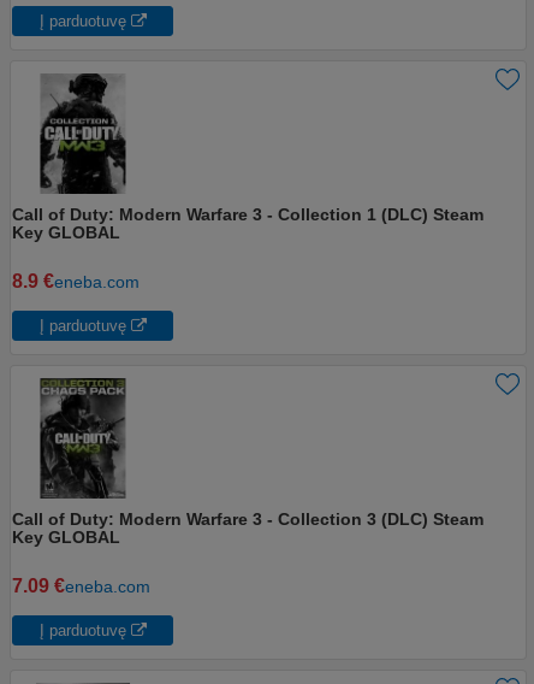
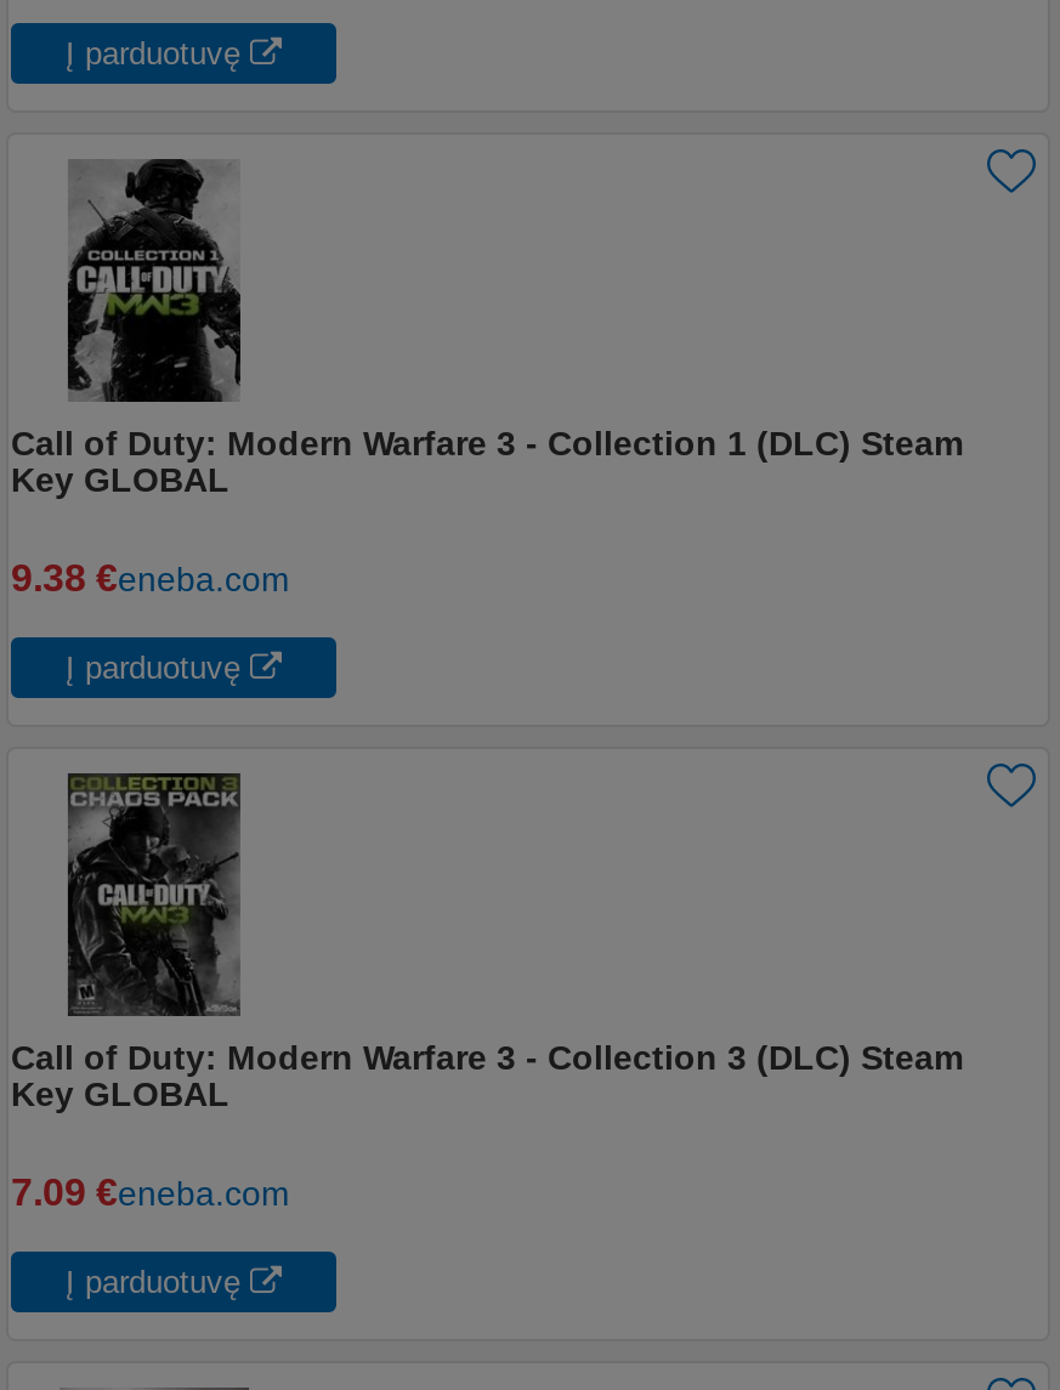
[12,271,140,291] 8.9 €eneba.com -> [11,557,290,598] 9.38 €eneba.com

